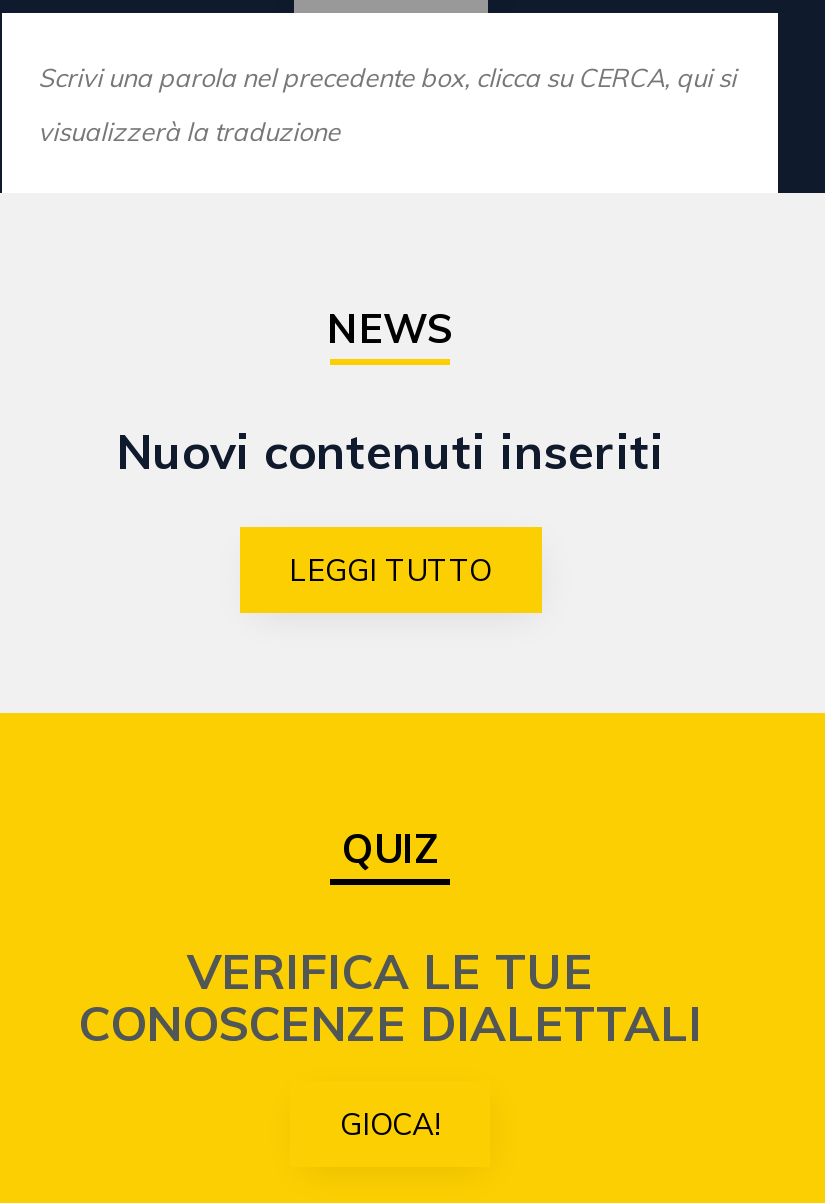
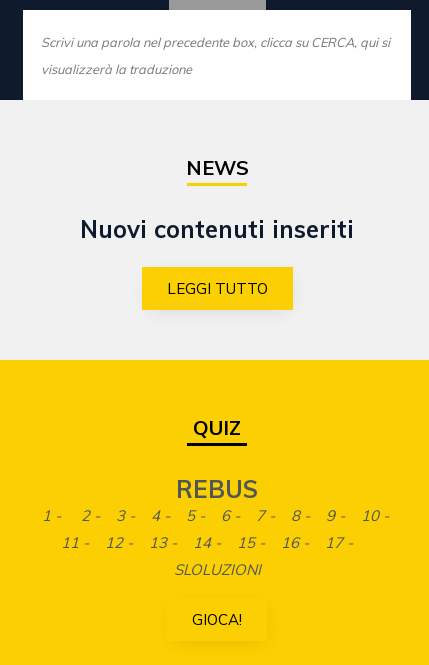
[78,941,702,1053] VERIFICA LE TUE | CONOSCENZE DIALETTALI -> [41,474,392,579] REBUS | 1 - 2 - 3 - 4 - 5 - 6 - 7 - 8 - 9 - 10 - | 11 - 12 - 13 - 14 - 15 - 16 - 17 - | SLOLUZIONI

